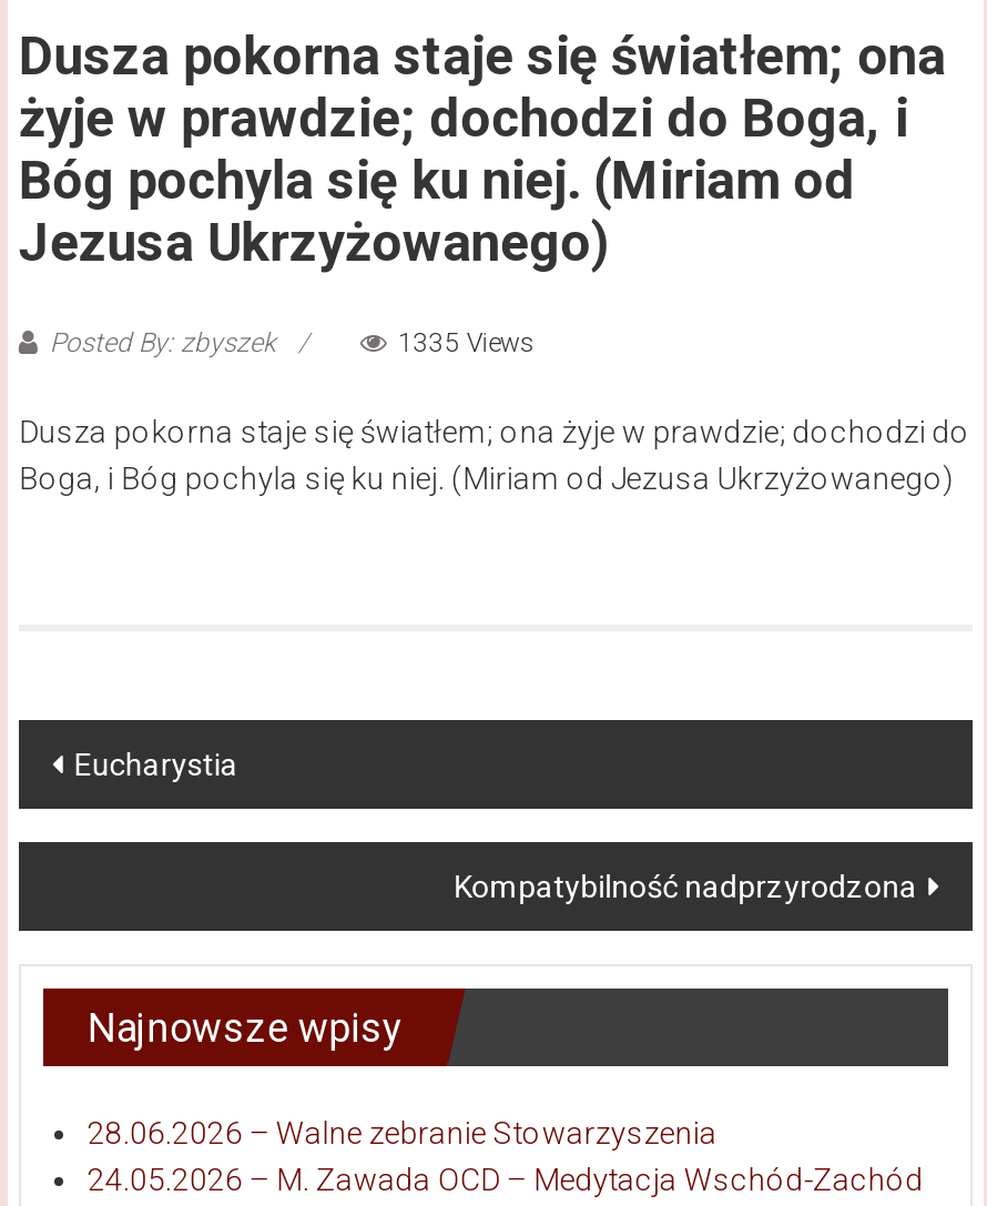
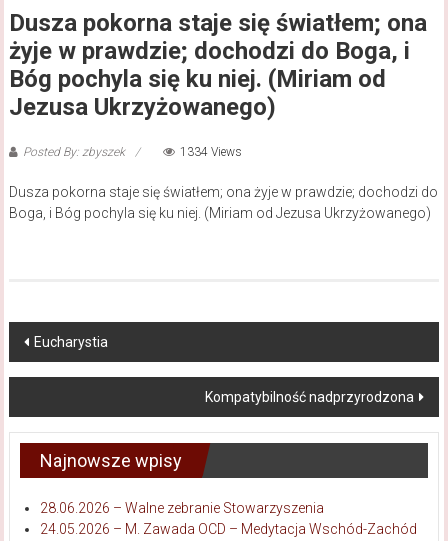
[398,326,535,357] 1335 Views -> [180,145,242,159] 1334 Views

